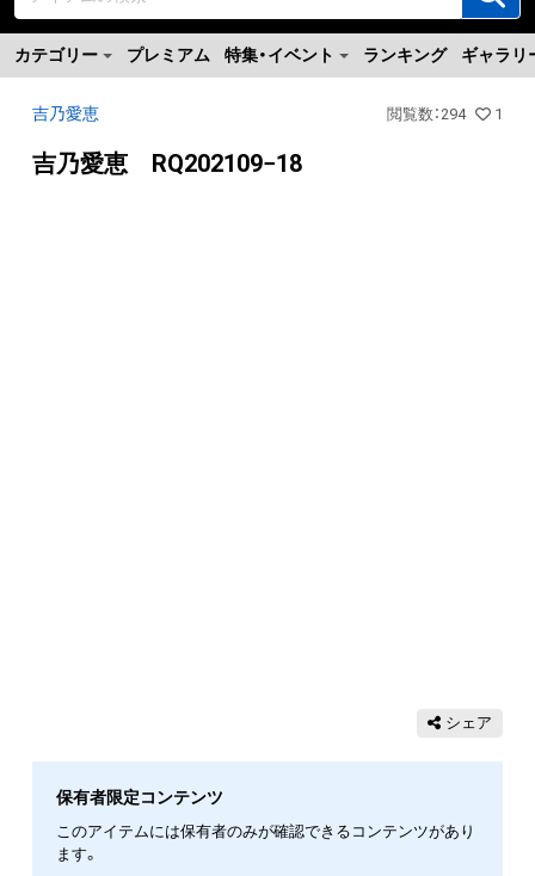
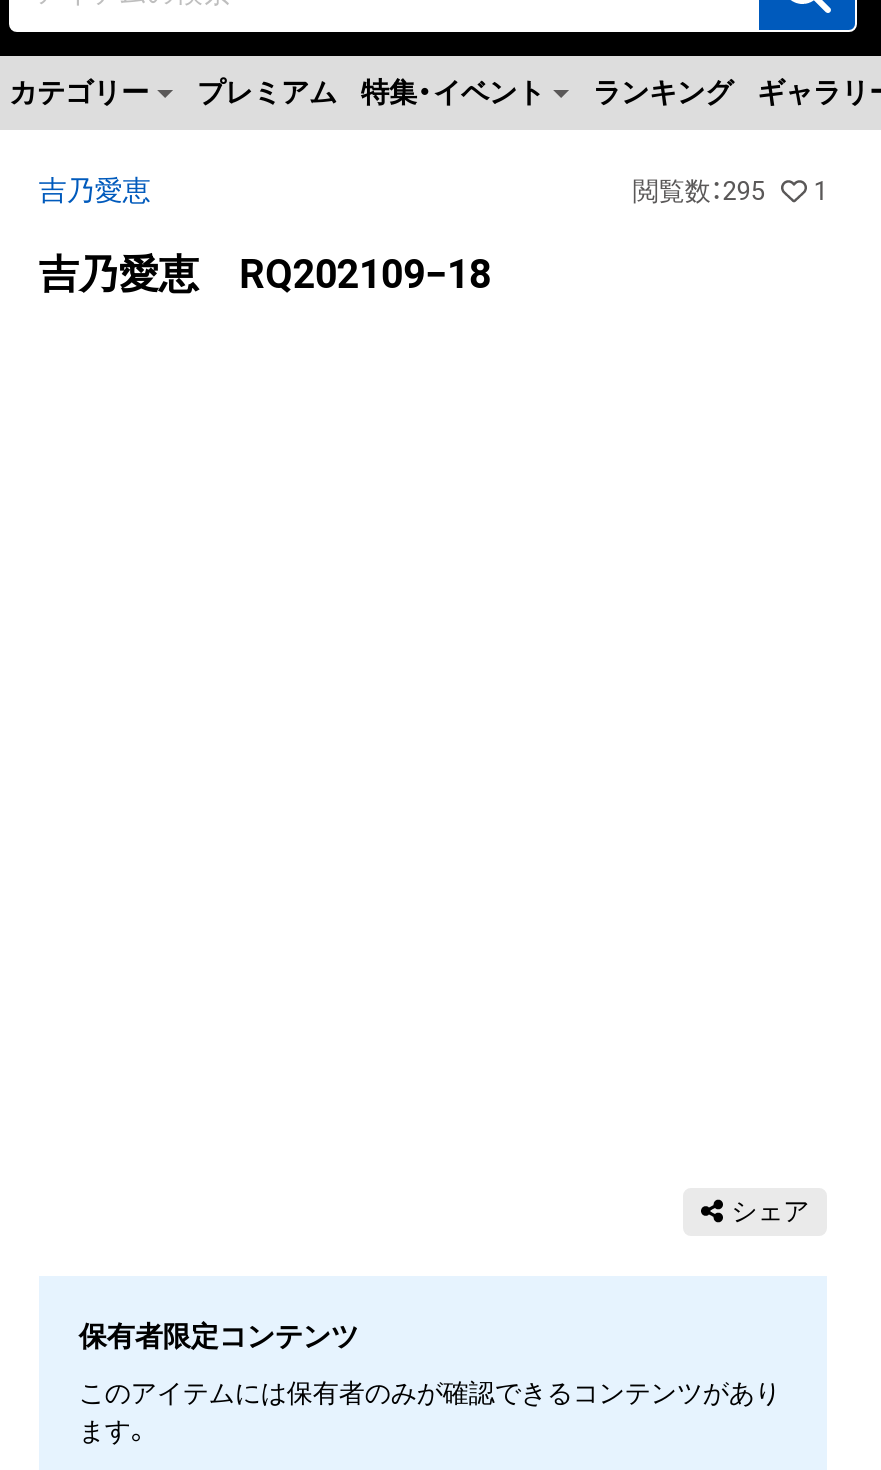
[387,105,503,123] 閲覧数：294 1 -> [633,176,827,206] 閲覧数：295 1

